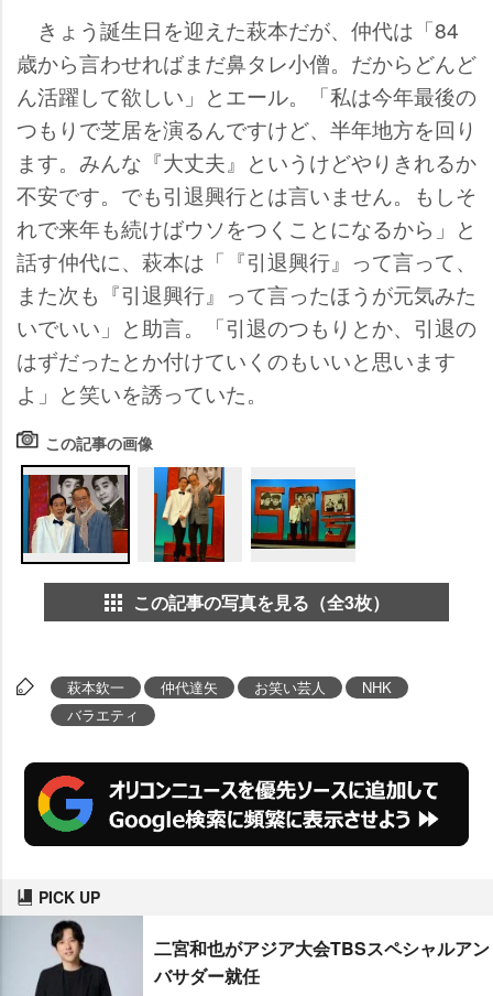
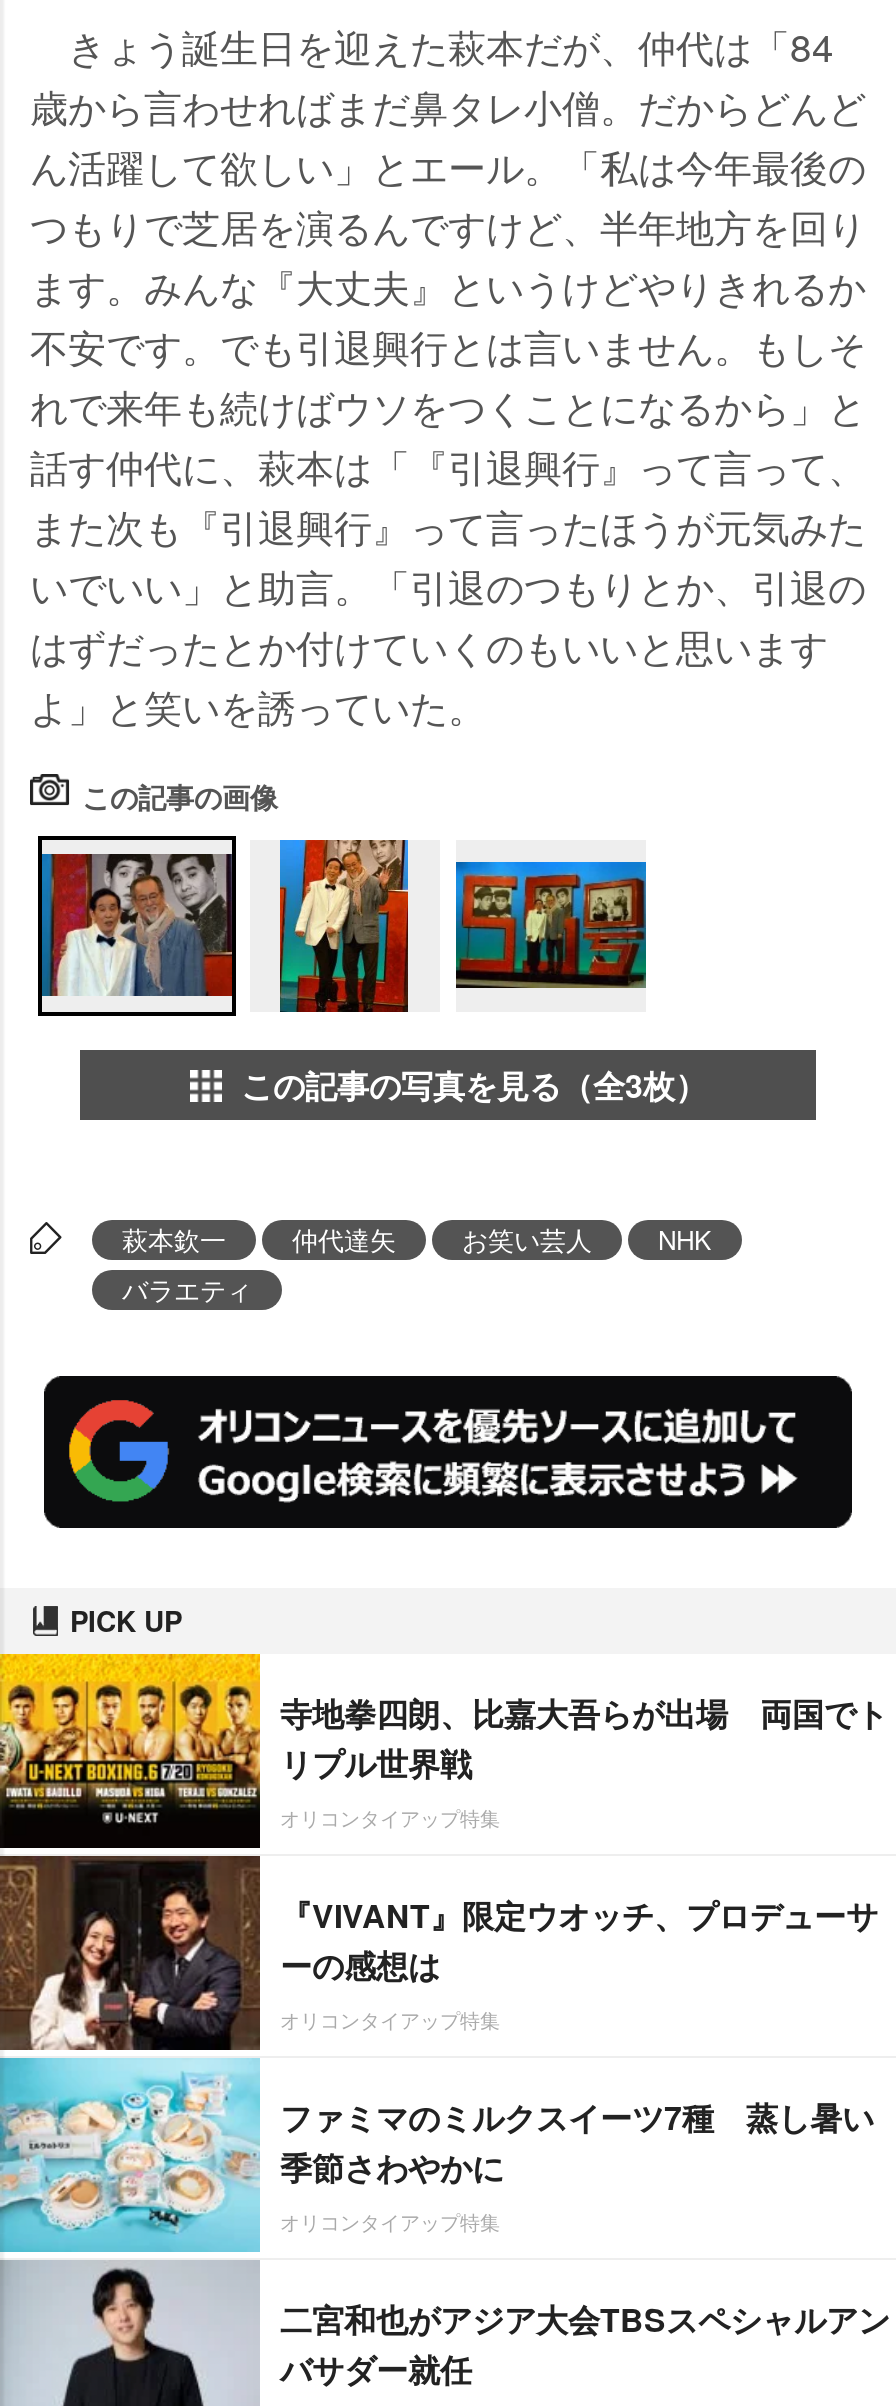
none -> [6,1652,888,2254] [image] | 寺地拳四朗、比嘉大吾らが出場 両国でト | リプル世界戦 | オリコンタイアップ特集 | 『VIVANT』限定ウオッチ、プロデューサ | ーの感想は | オリコンタイアップ特集 | ファミマのミルクスイーツ7種 蒸し暑い | 季節さわやかに | オリコンタイアップ特集

